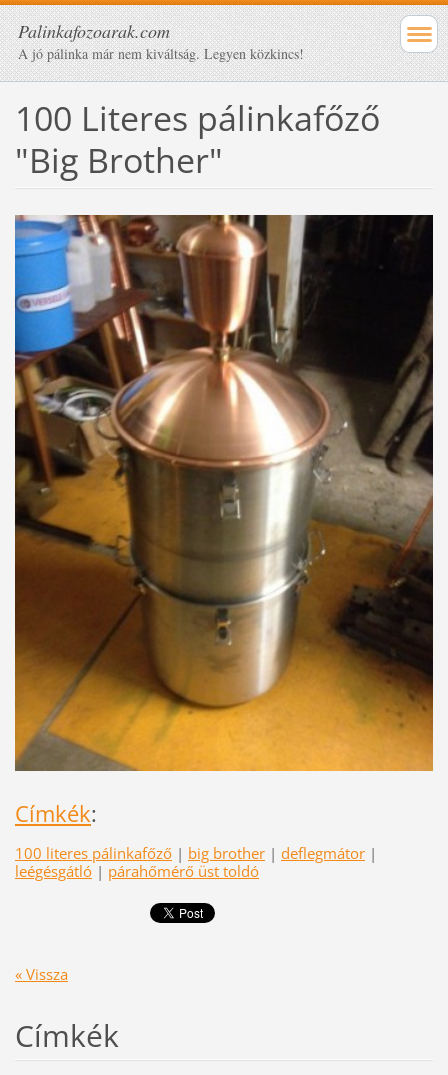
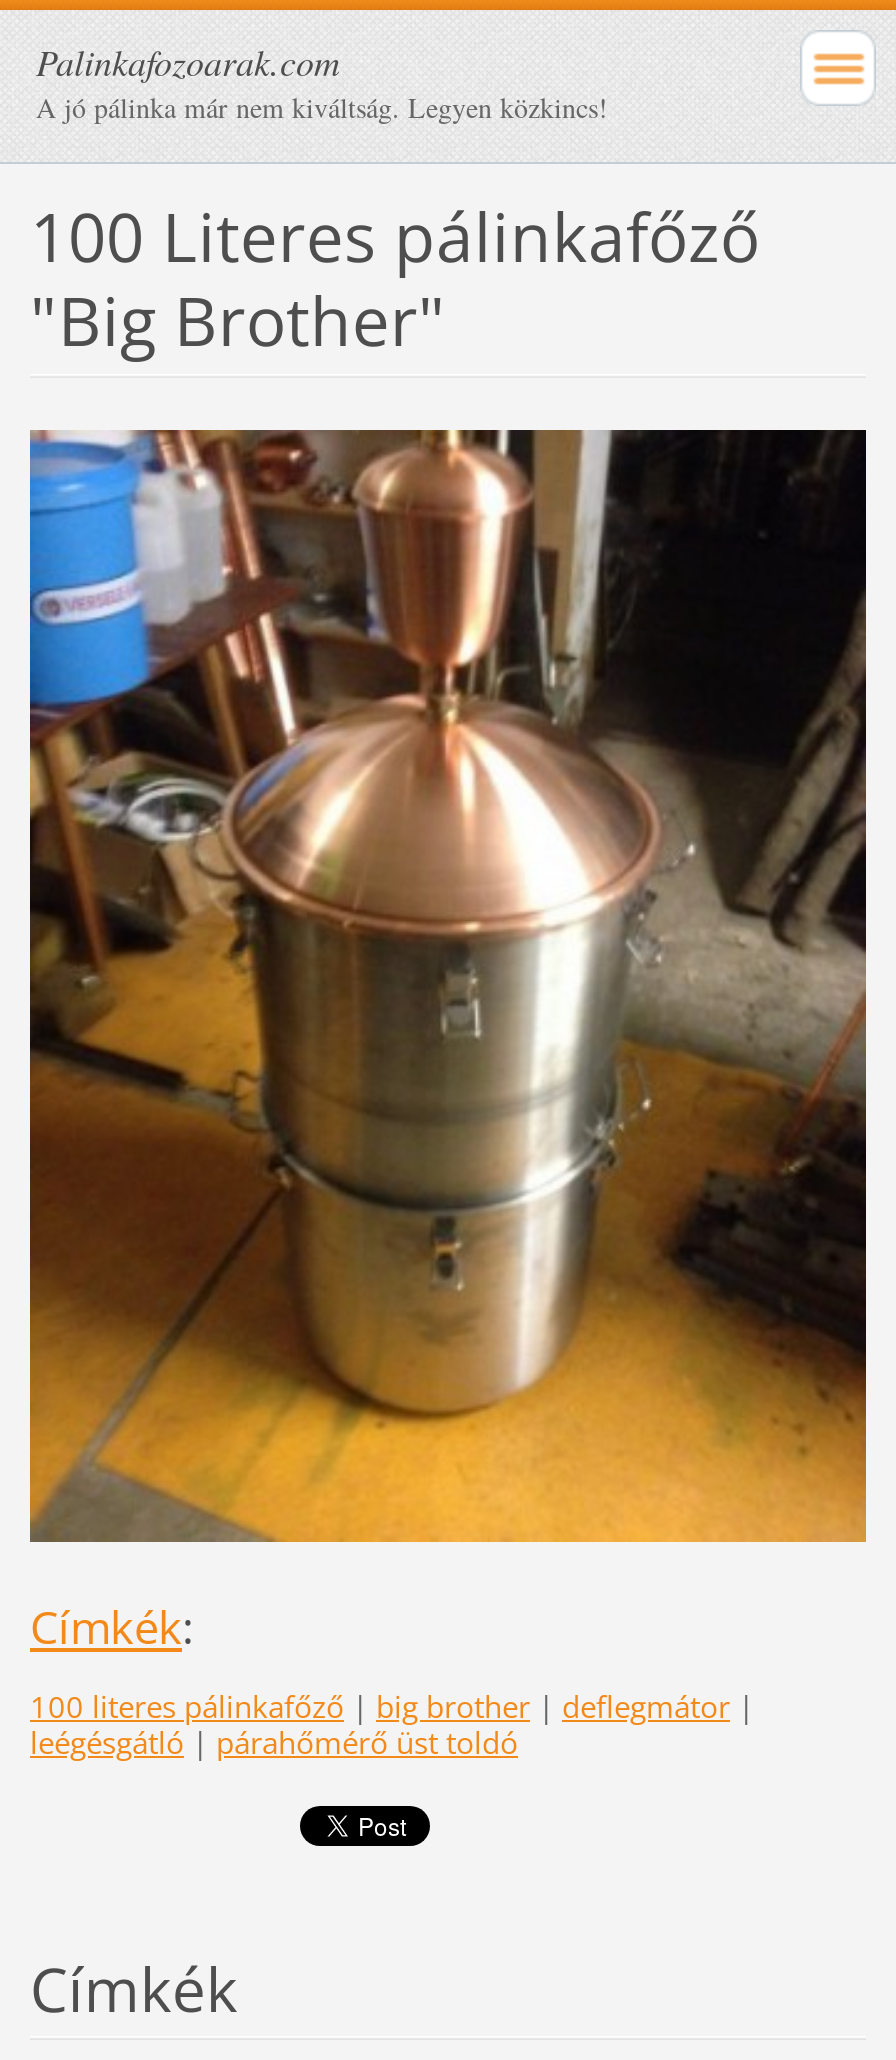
[15,963,68,983] « Vissza -> none

